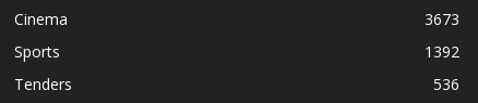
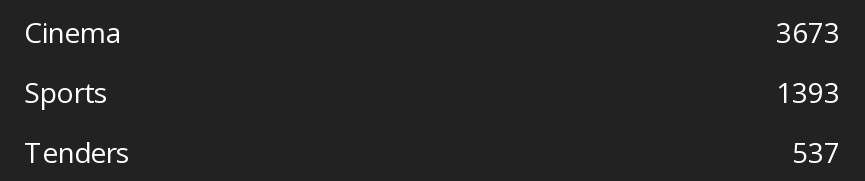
[425,42,459,62] 1392 -> [776,74,840,112] 1393
[433,74,459,95] 536 -> [792,134,840,172] 537

